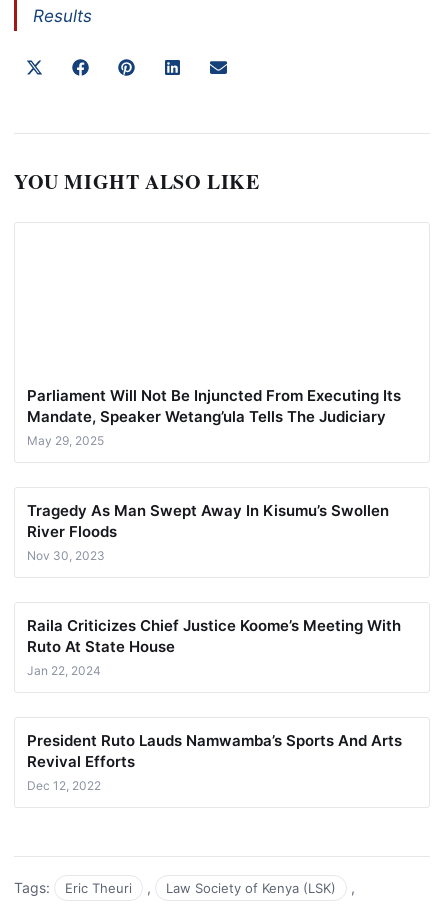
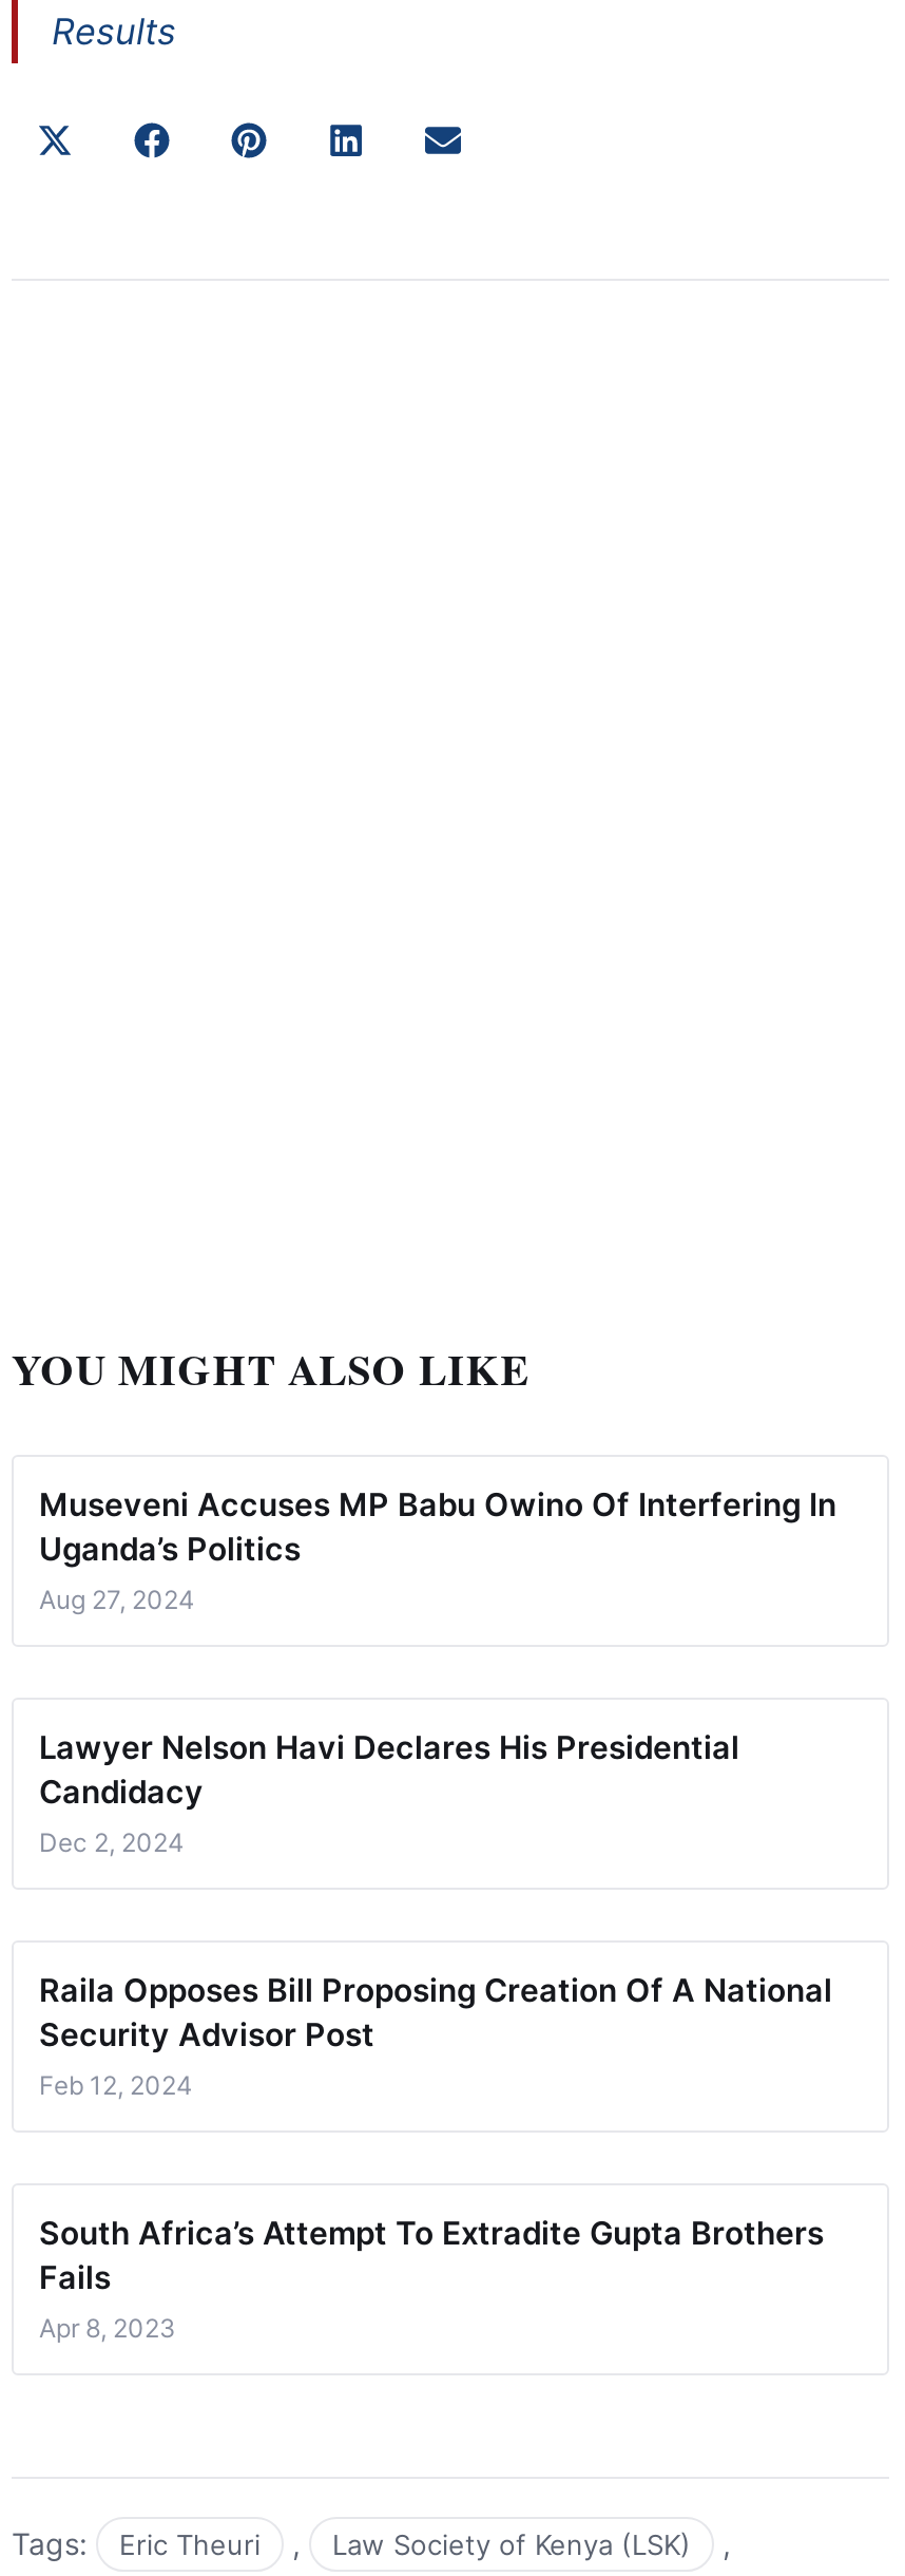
moved [14,167,259,196] -> [12,1340,529,1401]: YOU MIGHT ALSO LIKE
[27,386,401,448] Parliament Will Not Be Injuncted From Executing Its | Mandate, Speaker Wetang’ula Tells The Judiciary | May 29, 2025 -> [39,1485,836,1616] Museveni Accuses MP Babu Owino Of Interfering In | Uganda’s Politics | Aug 27, 2024
[27,501,389,563] Tragedy As Man Swept Away In Kisumu’s Swollen | River Floods | Nov 30, 2023 -> [39,1728,739,1859] Lawyer Nelson Havi Declares His Presidential | Candidacy | Dec 2, 2024
[27,616,401,678] Raila Criticizes Chief Justice Koome’s Meeting With | Ruto At State House | Jan 22, 2024 -> [39,1971,832,2102] Raila Opposes Bill Proposing Creation Of A National | Security Advisor Post | Feb 12, 2024
[27,731,402,793] President Ruto Lauds Namwamba’s Sports And Arts | Revival Efforts | Dec 12, 2022 -> [39,2214,824,2345] South Africa’s Attempt To Extradite Gupta Brothers | Fails | Apr 8, 2023

